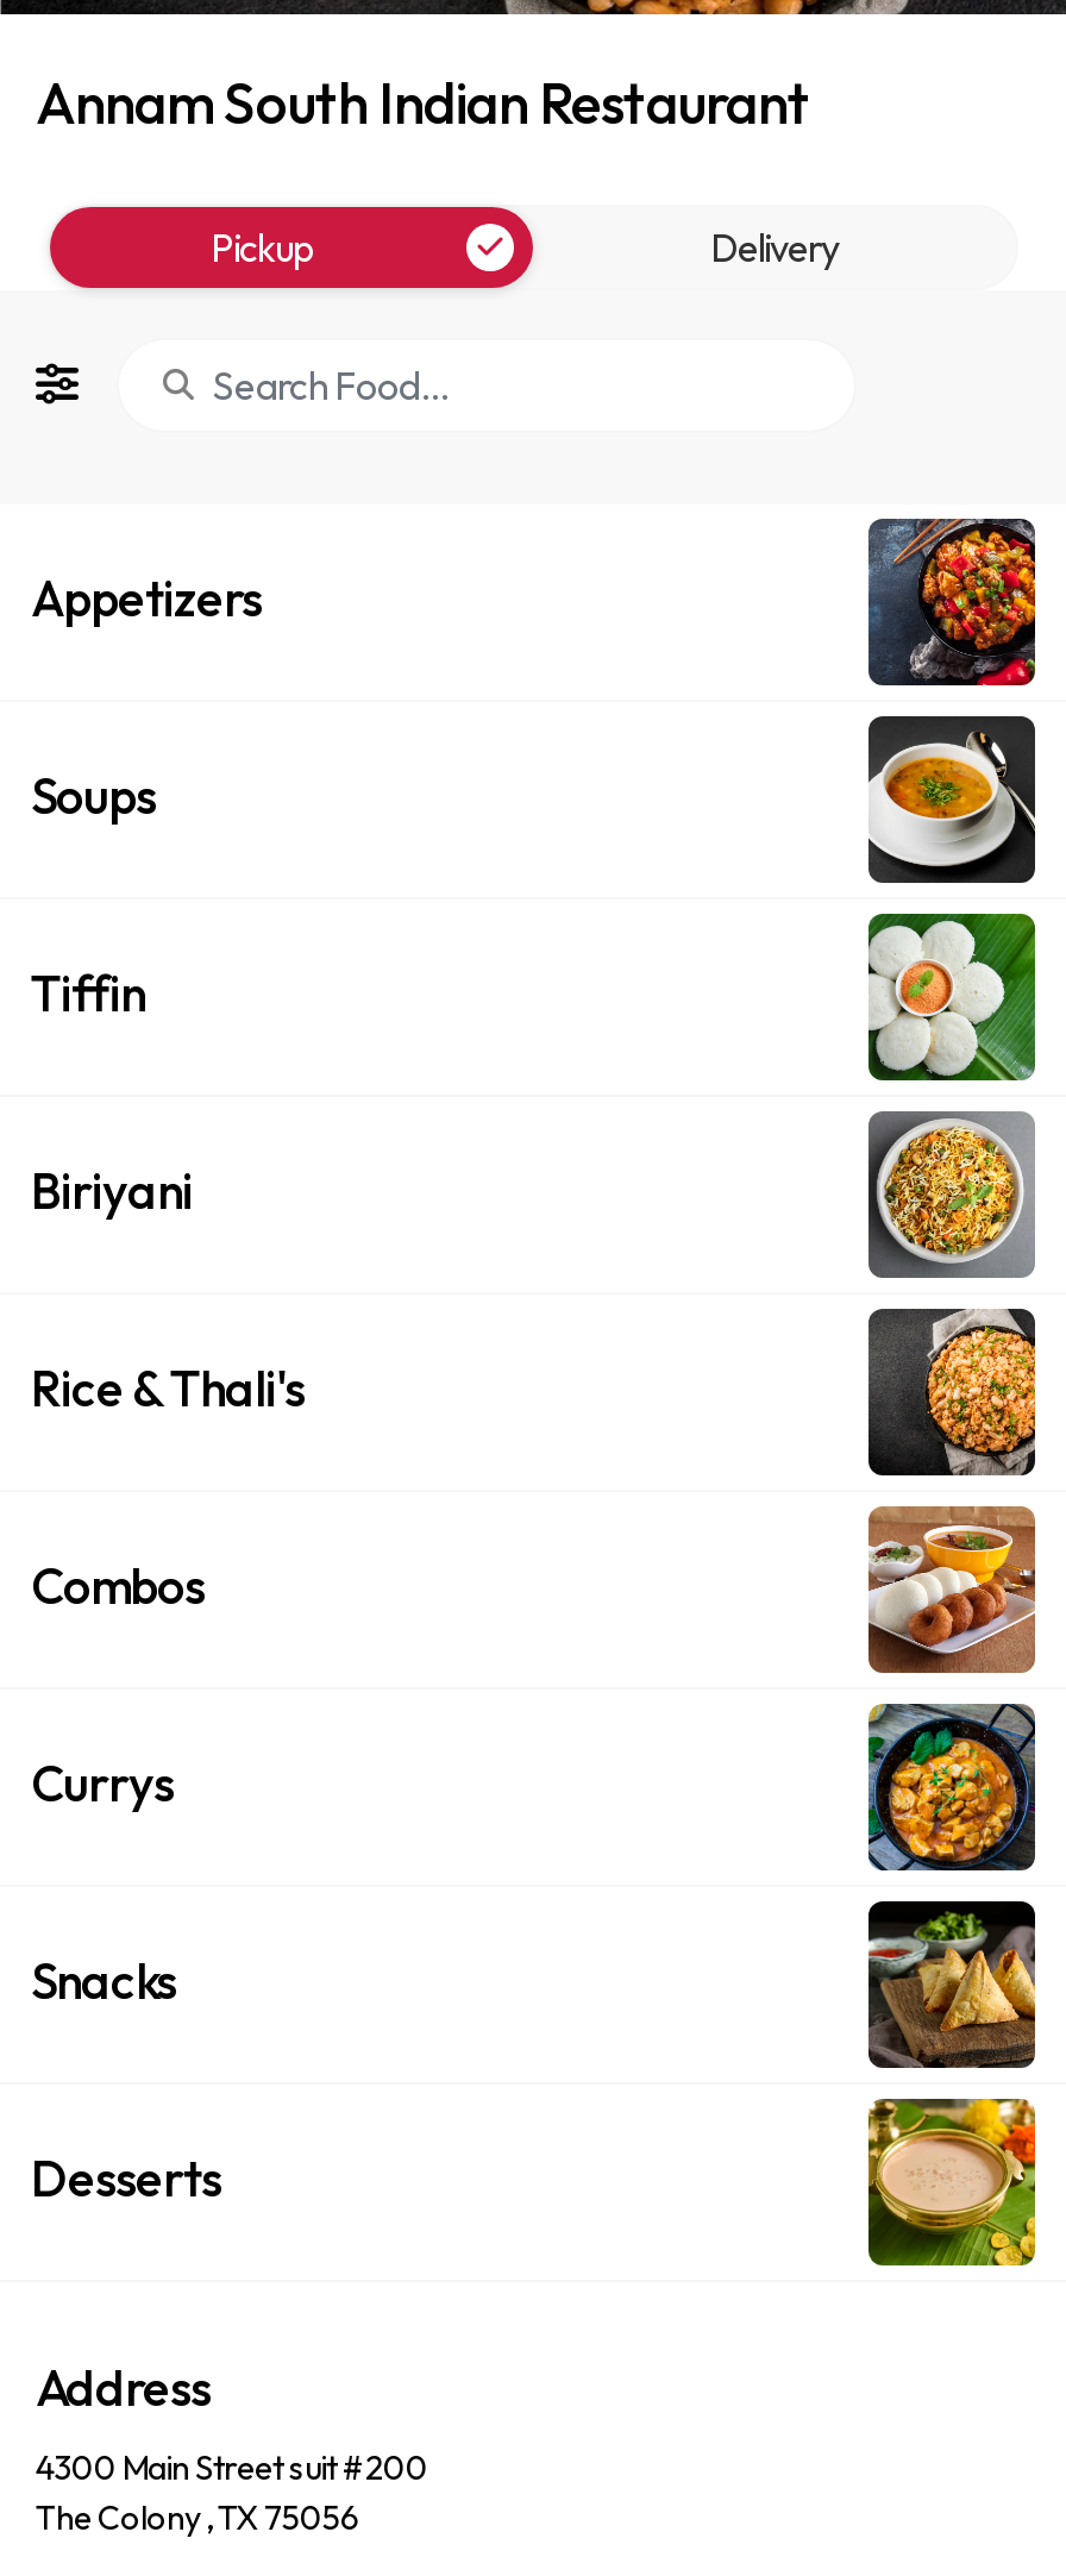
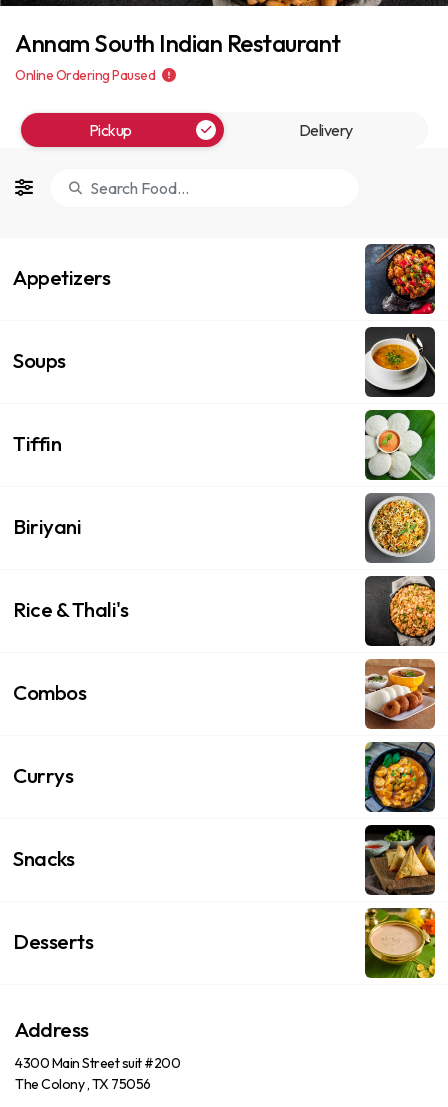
none -> [15,66,157,84] Online Ordering Paused

